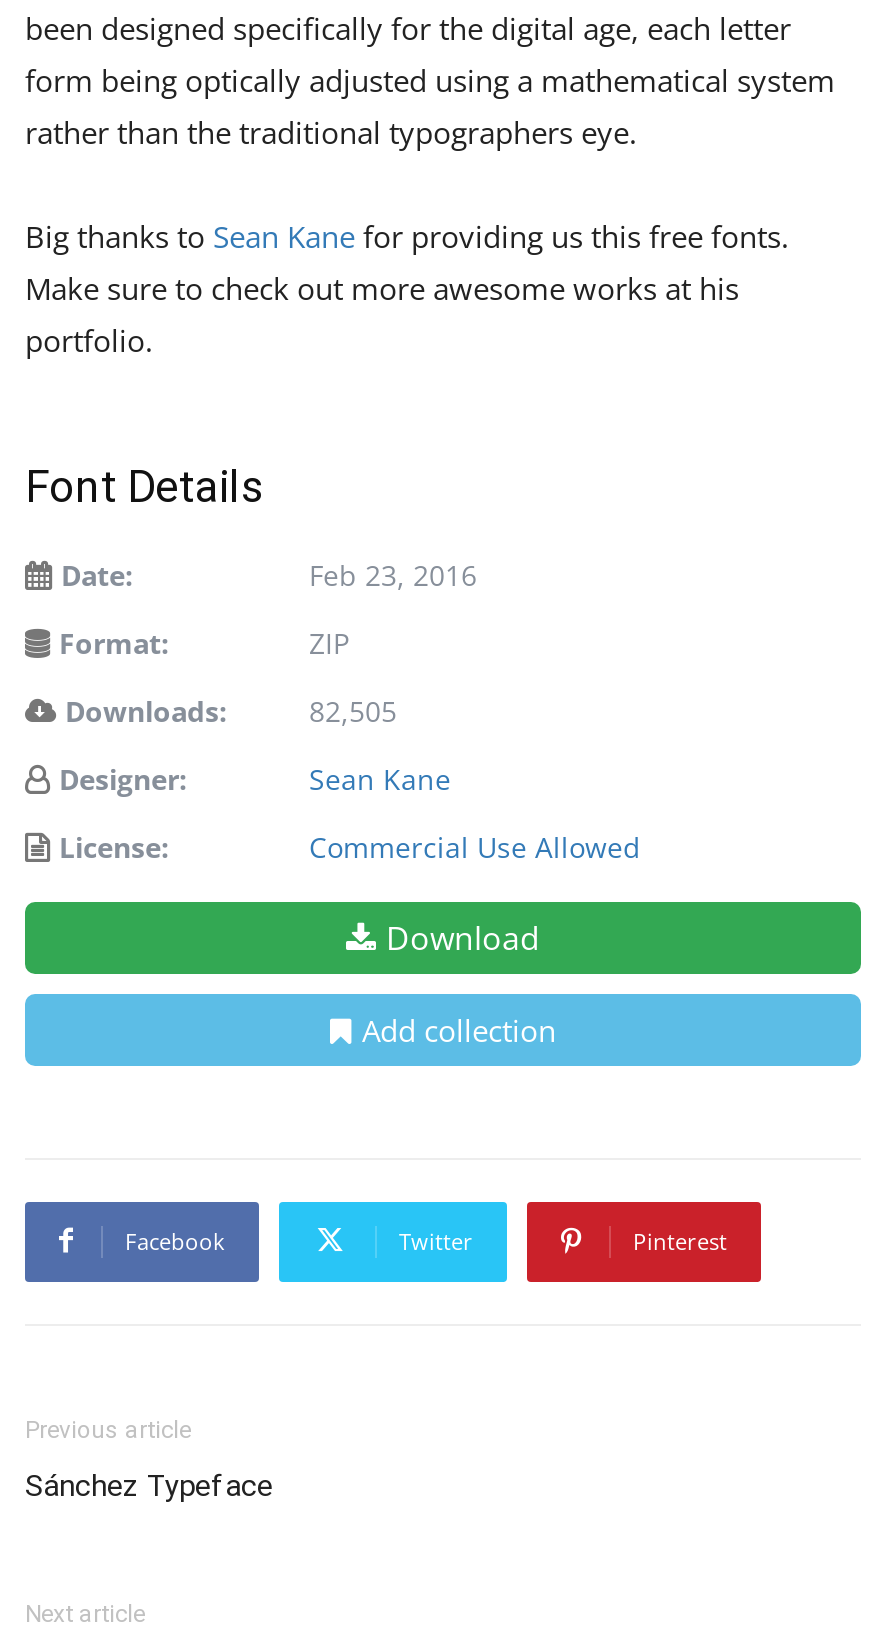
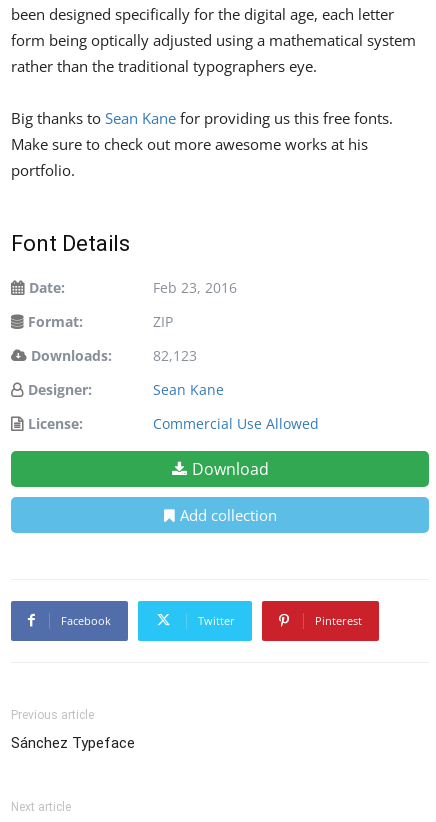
[309,691,397,729] 82,505 -> [153,346,197,365] 82,123

